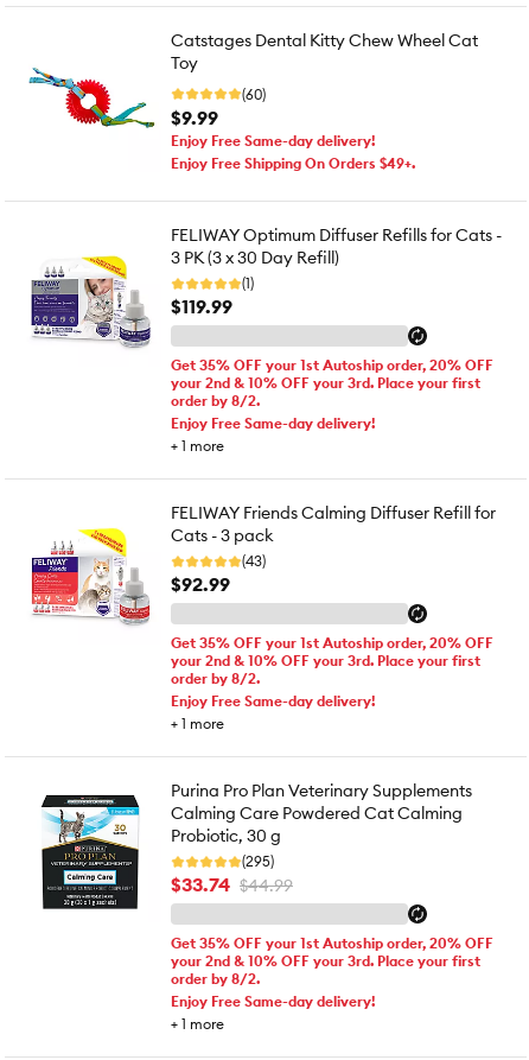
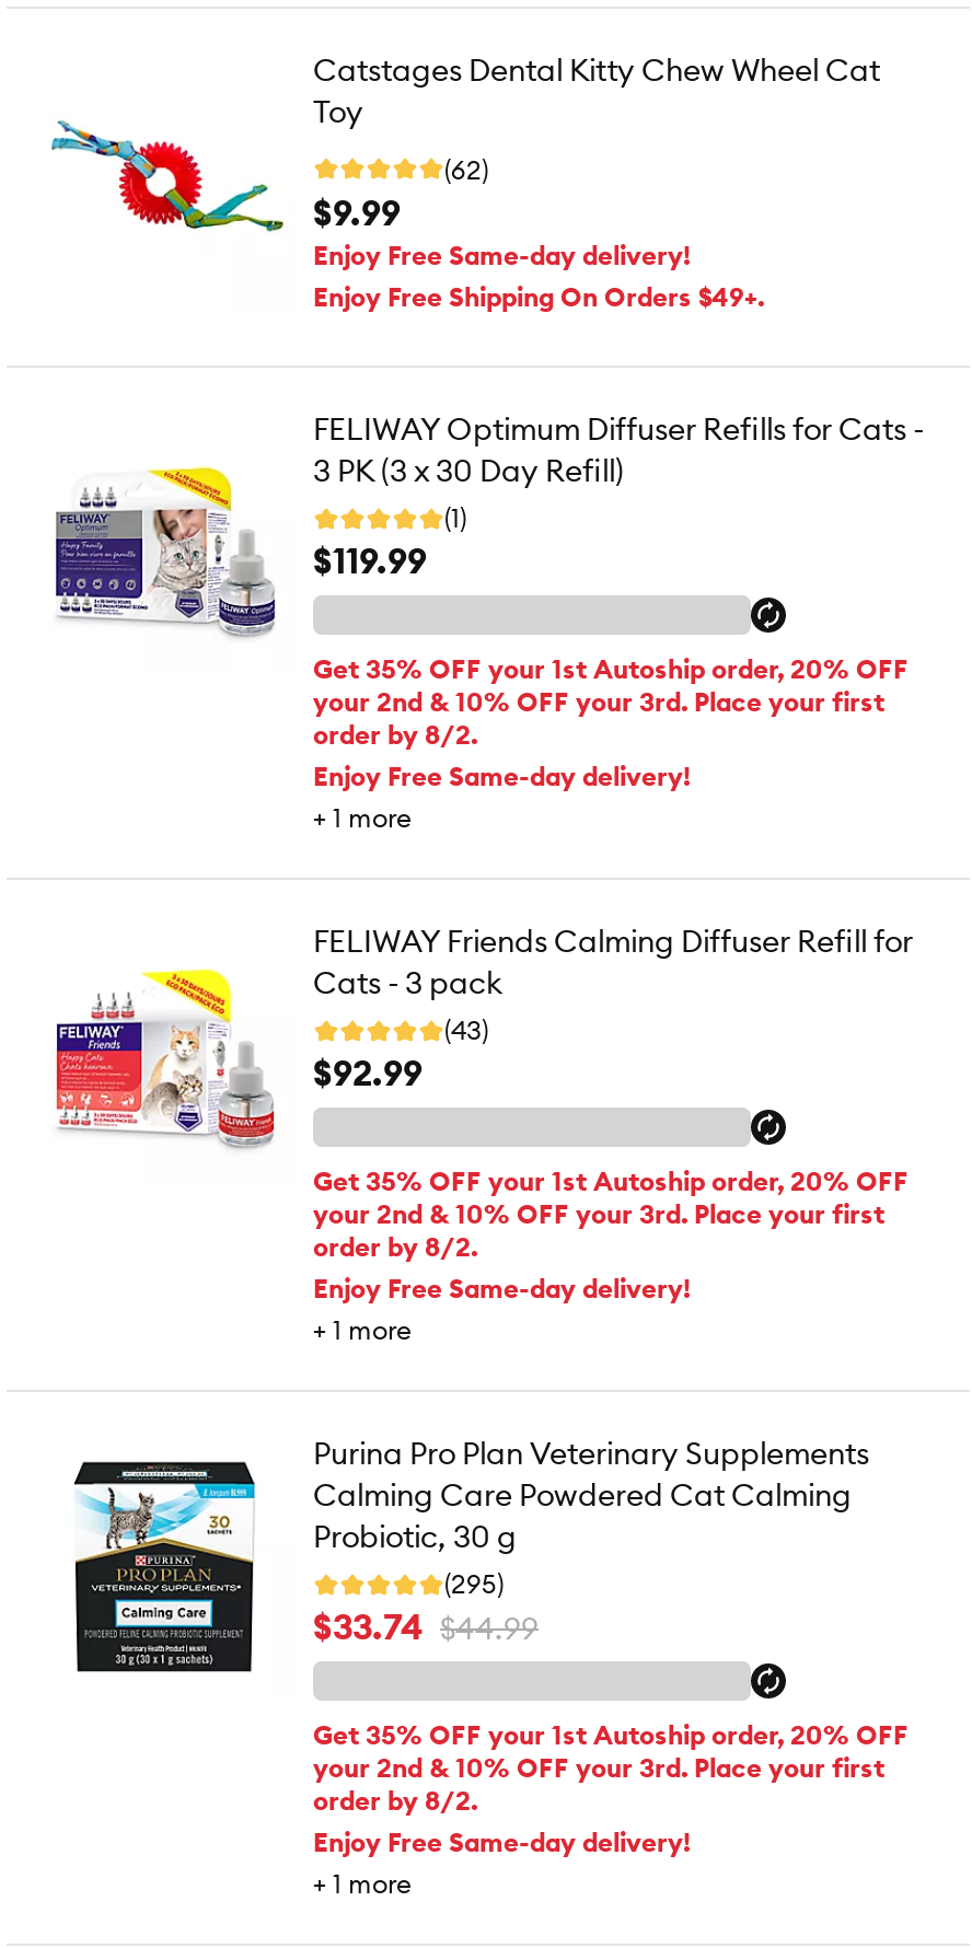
[242,85,266,103] (60) -> [444,153,488,185] (62)

